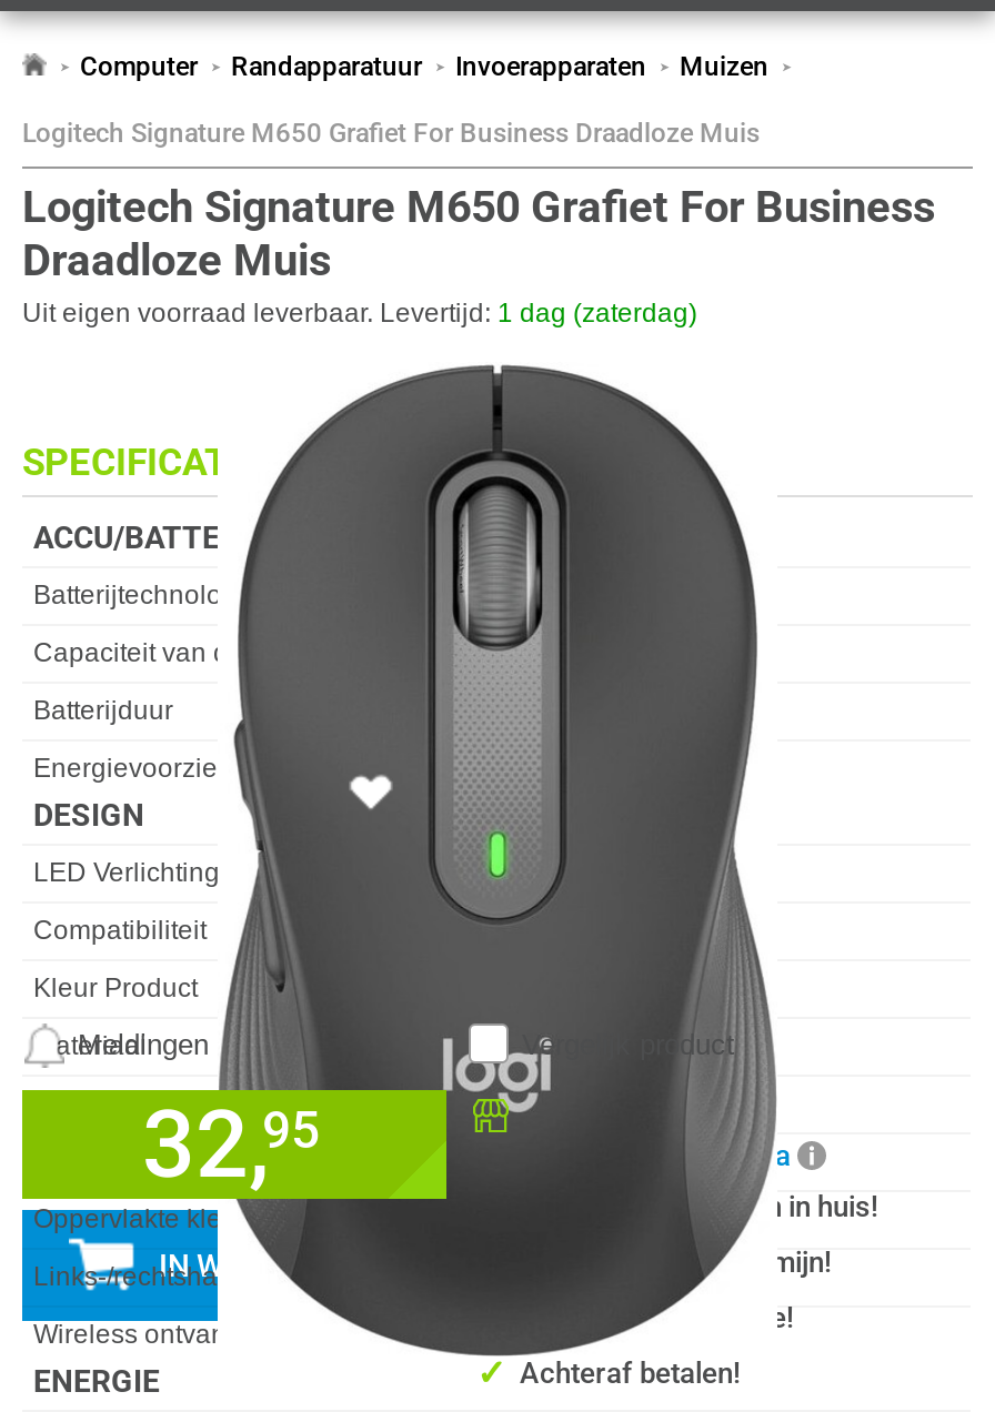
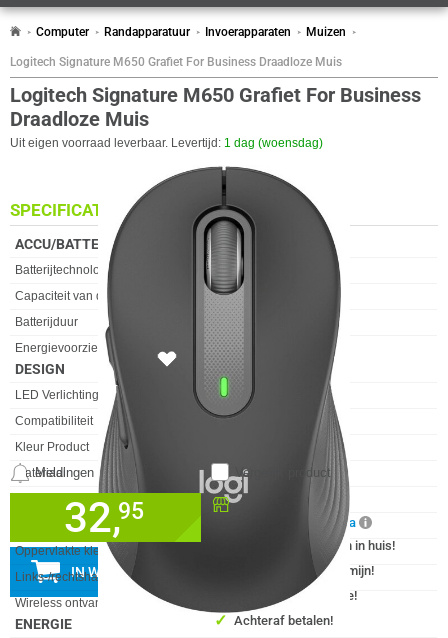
[22,297,697,329] Uit eigen voorraad leverbaar. Levertijd: 1 dag (zaterdag) -> [10,136,323,150] Uit eigen voorraad leverbaar. Levertijd: 1 dag (woensdag)

